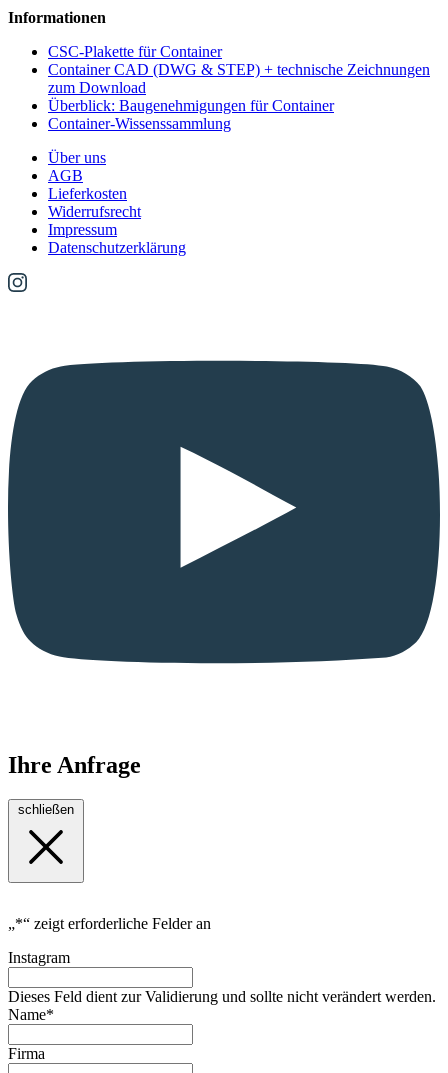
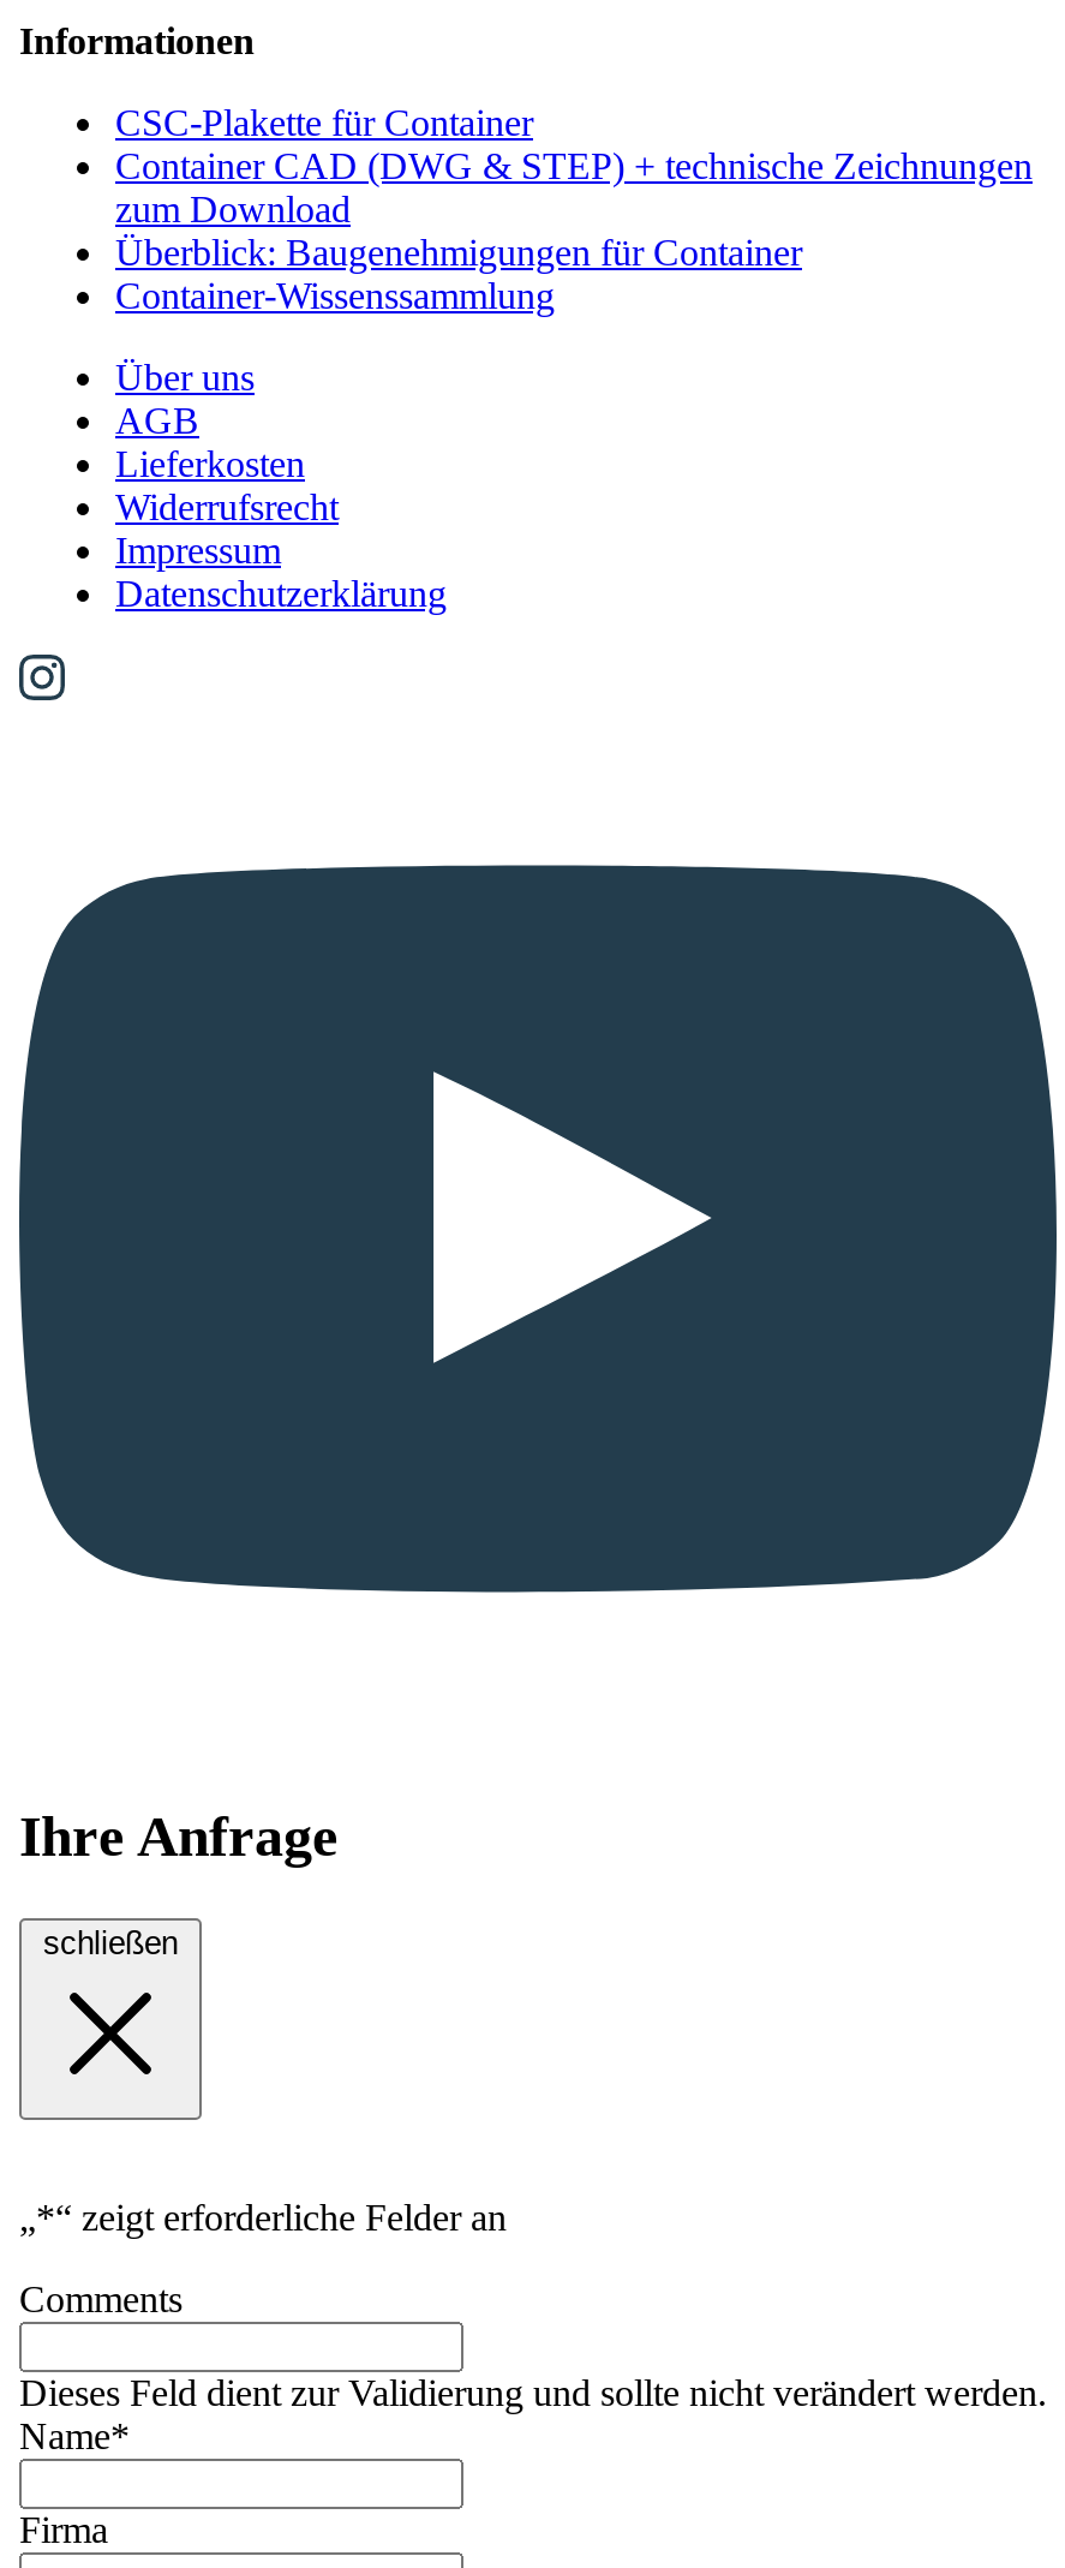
[8,949,70,966] Instagram -> [19,2278,183,2319] Comments

